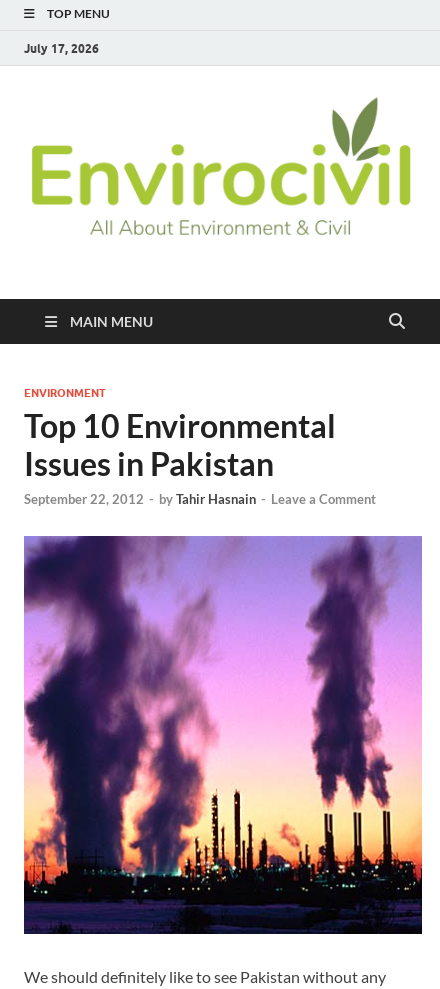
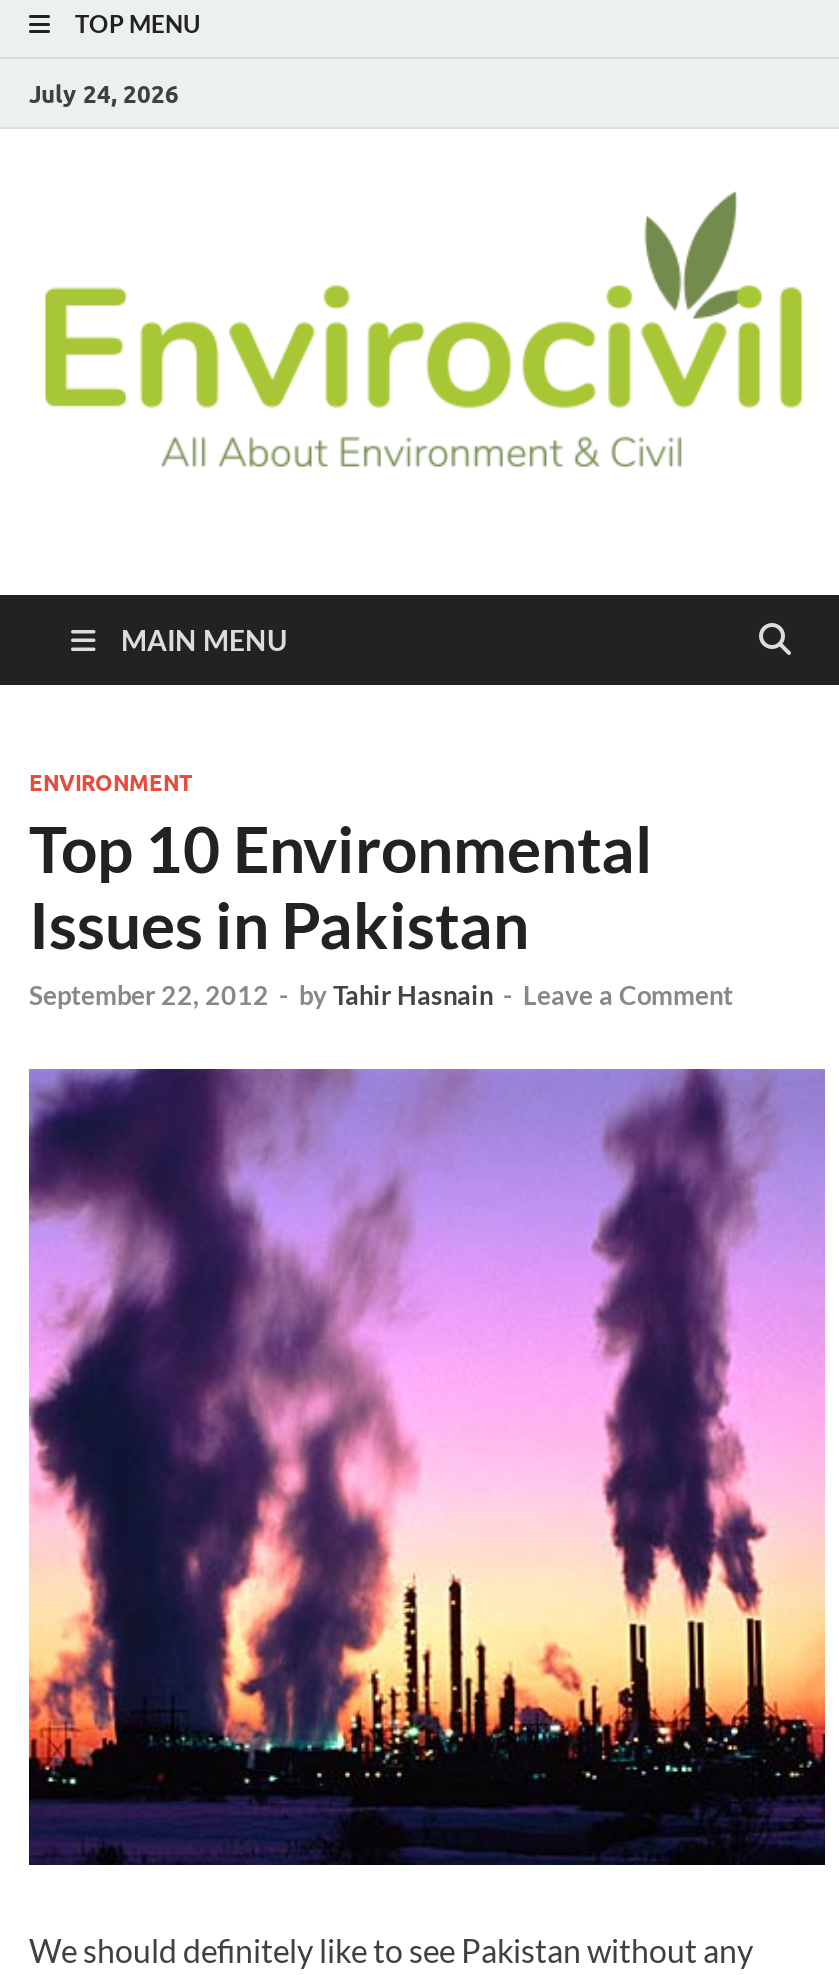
[24,40,99,55] July 17, 2026 -> [29,78,179,108] July 24, 2026

